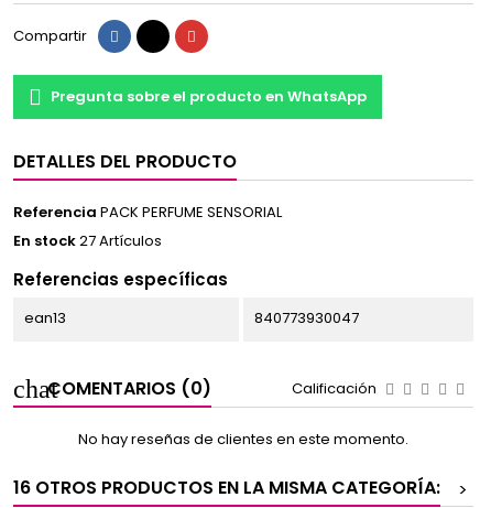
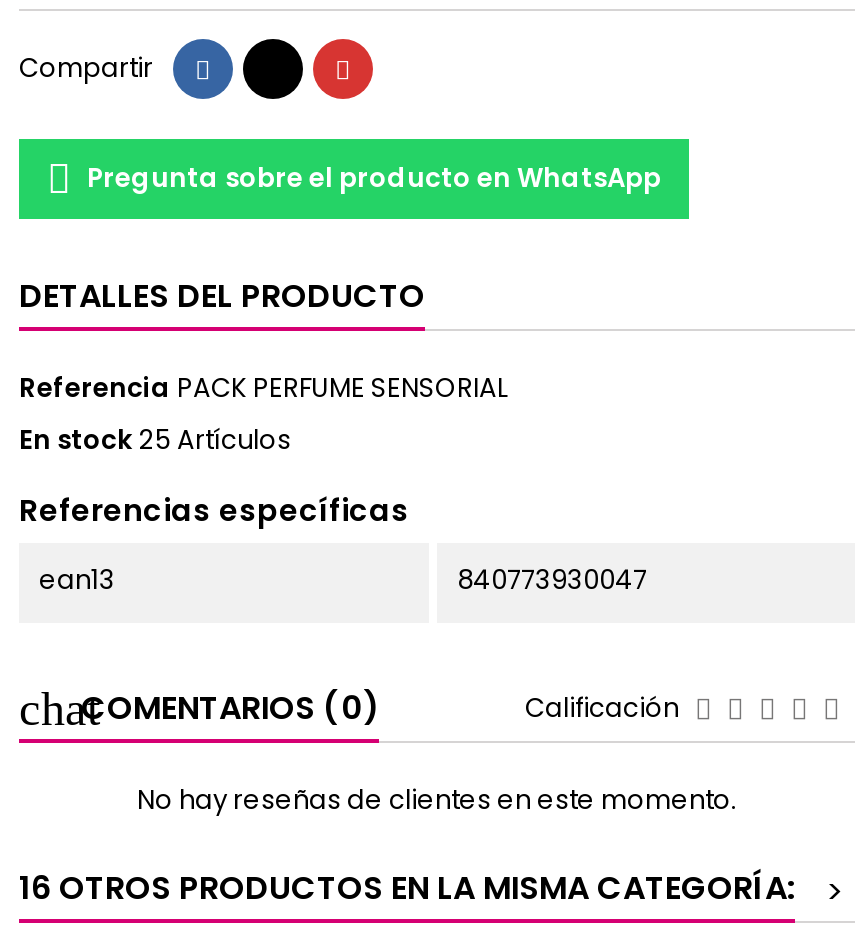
[13,230,162,251] En stock 27 Artículos -> [19,421,291,459] En stock 25 Artículos

